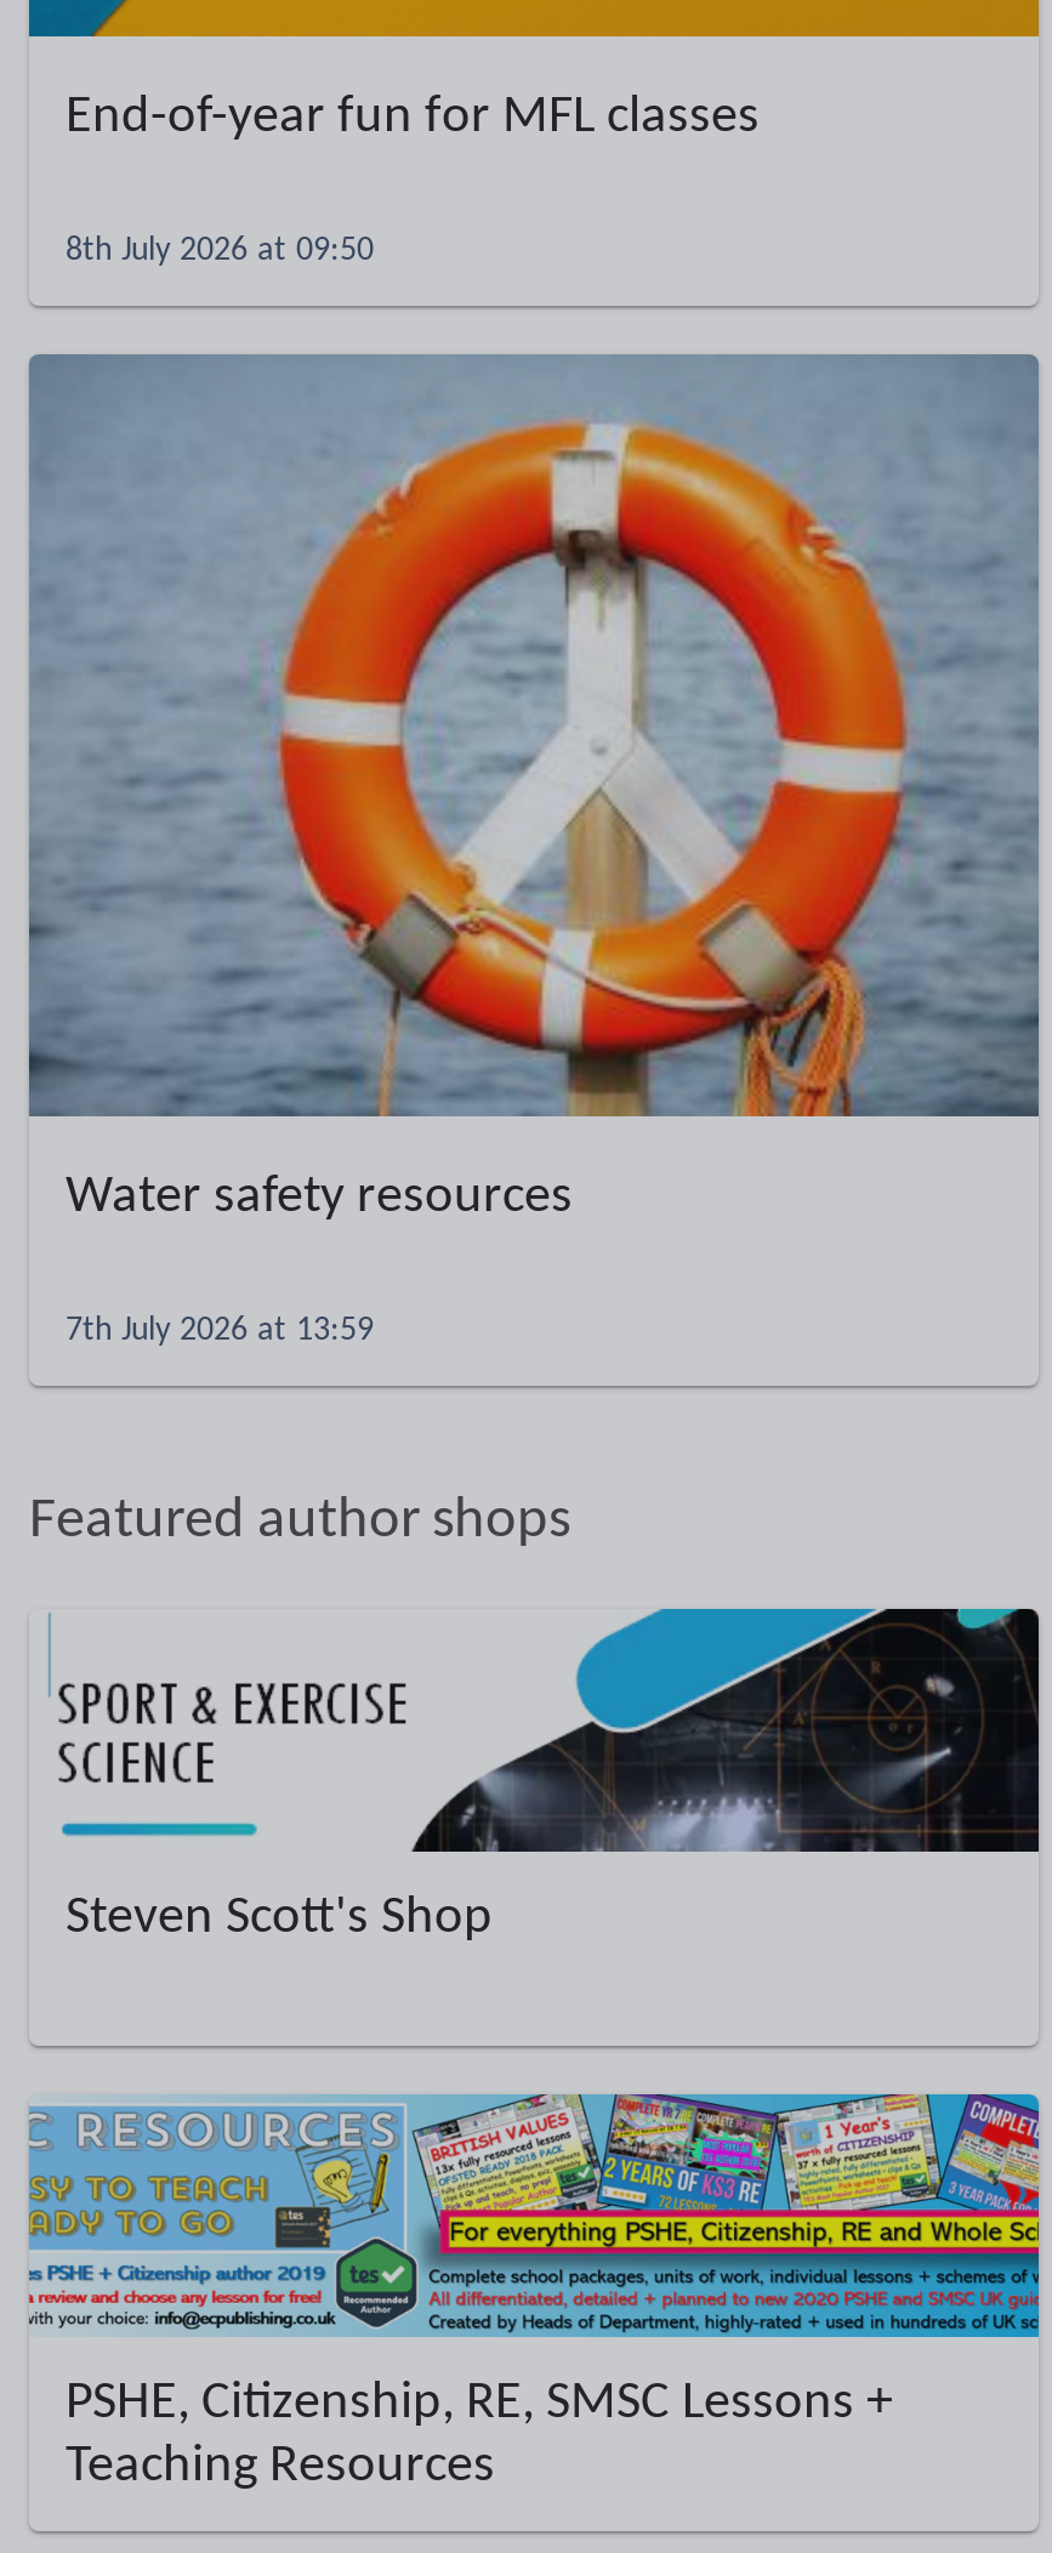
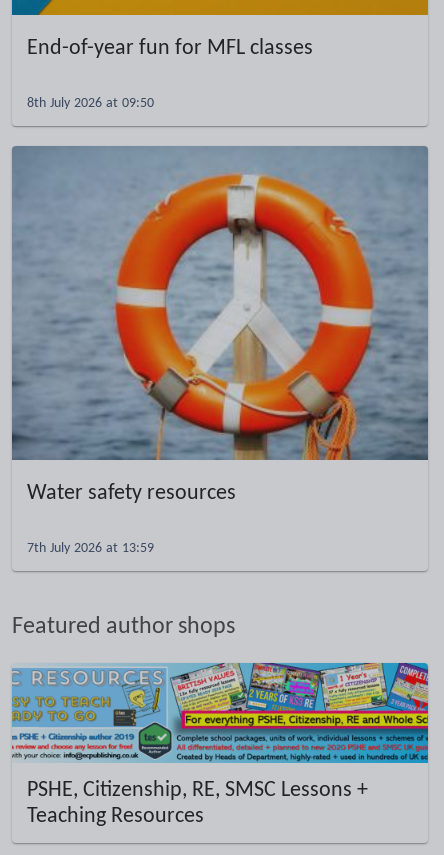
[49,1607,1041,1946] [image] | Steven Scott's Shop -> none

